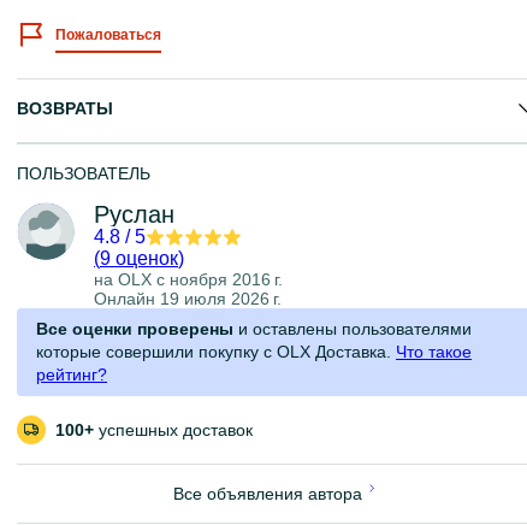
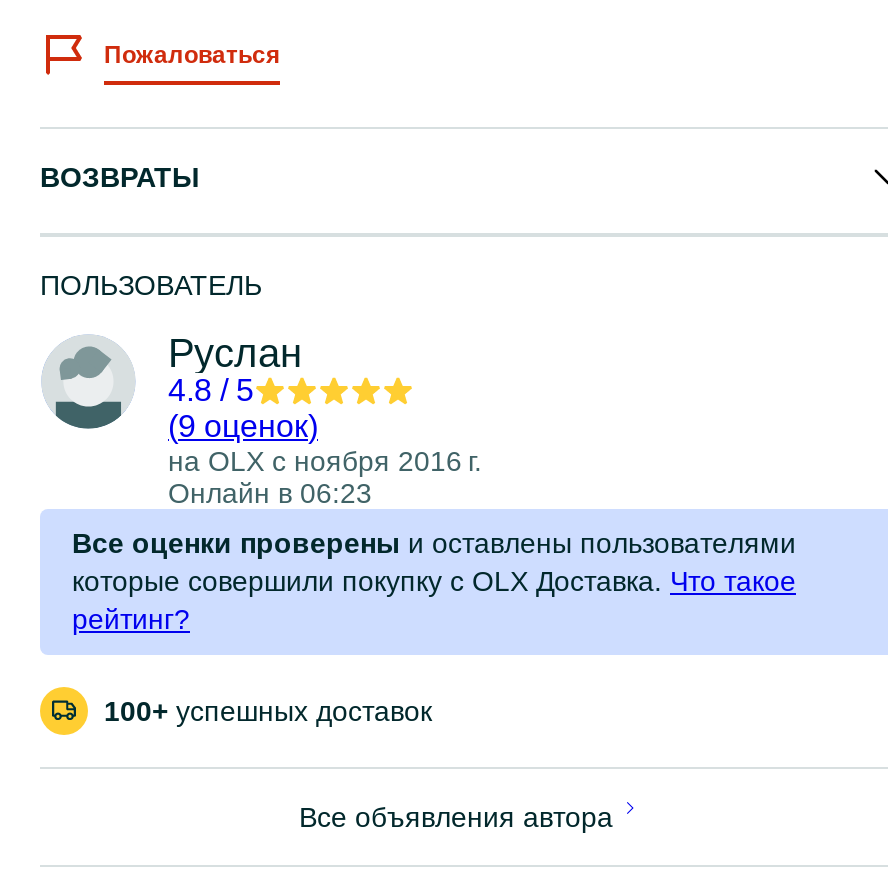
[94,289,282,308] Онлайн 19 июля 2026 г. -> [168,477,372,509] Онлайн в 06:23

